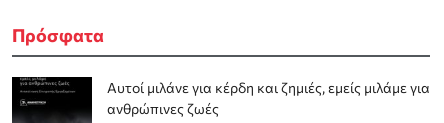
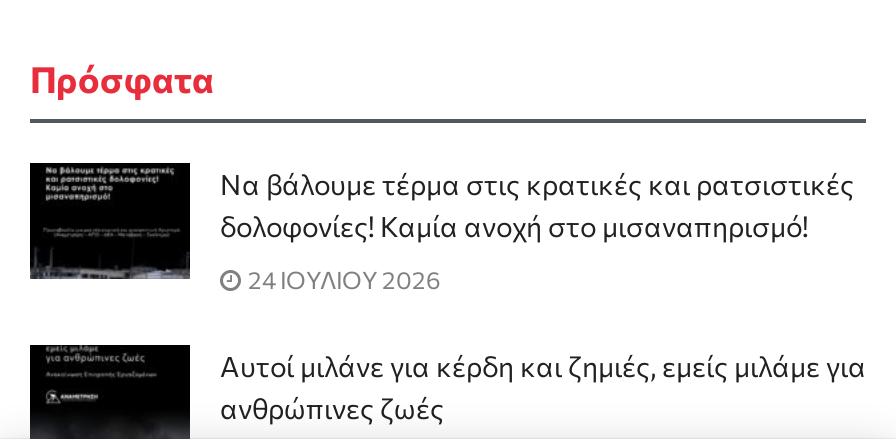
none -> [30,163,854,294] [image] | Να βάλουμε τέρμα στις κρατικές και ρατσιστικές | δολοφονίες! Καμία ανοχή στο μισαναπηρισμό! | 24 ΙΟΥΛΙΟΥ 2026

